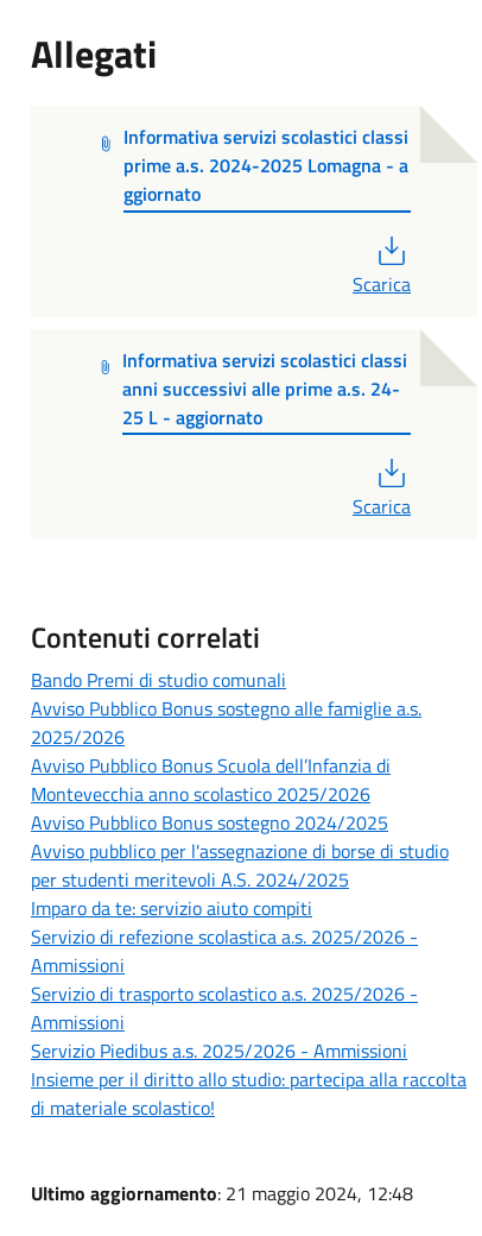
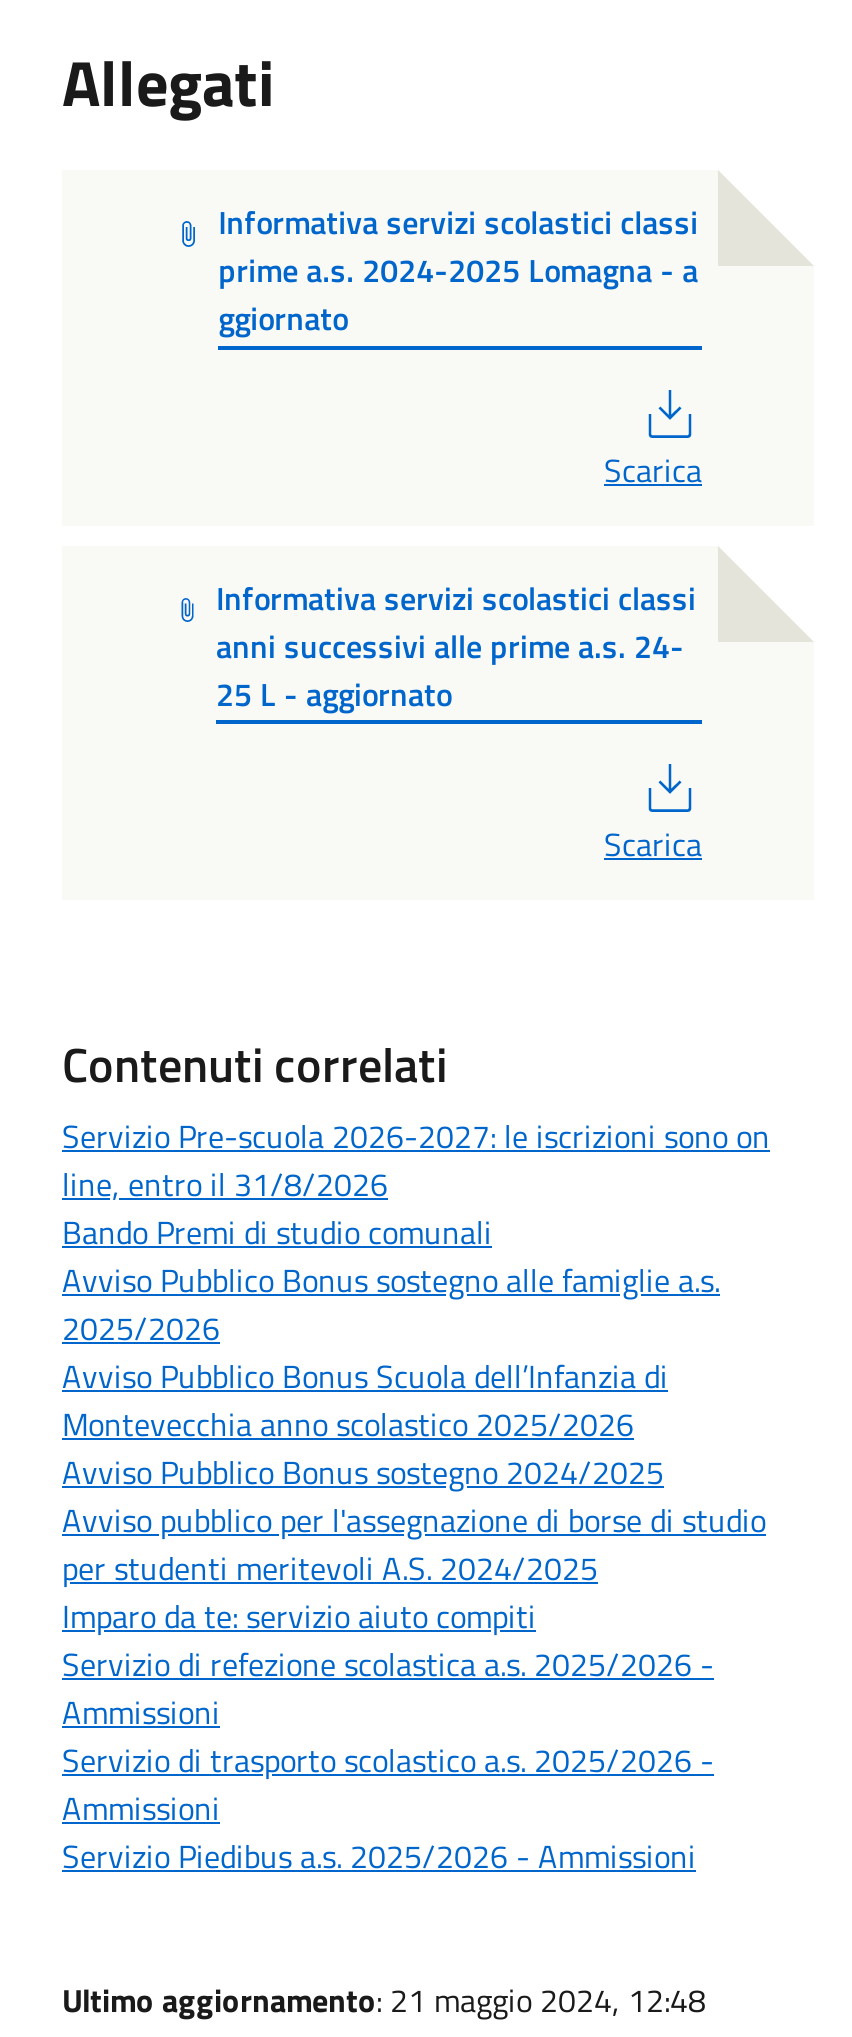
none -> [62,1113,770,1209] Servizio Pre-scuola 2026-2027: le iscrizioni sono on | line, entro il 31/8/2026
moved [31,666,449,1065] -> [62,1209,766,1881]: Bando Premi di studio comunali | Avviso Pubblico Bonus sostegno alle famiglie a.s. | 2025/2026 | ... | Ammissioni | Servizio Piedibus a.s. 2025/2026 - Ammissioni
[31,1065,467,1122] Insieme per il diritto allo studio: partecipa alla raccolta | di materiale scolastico! -> none

